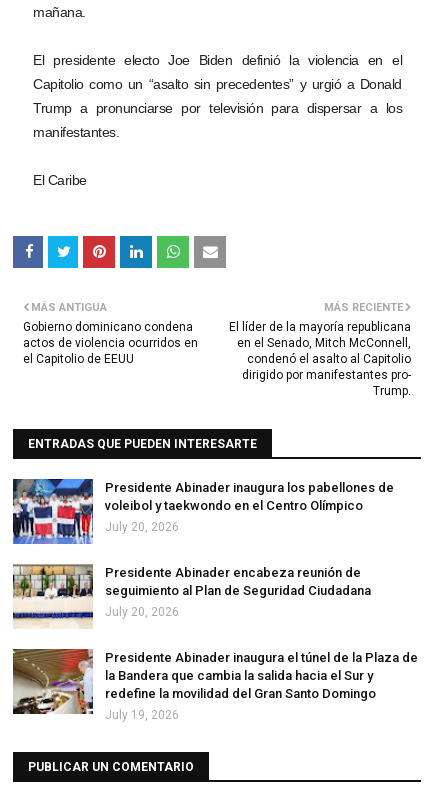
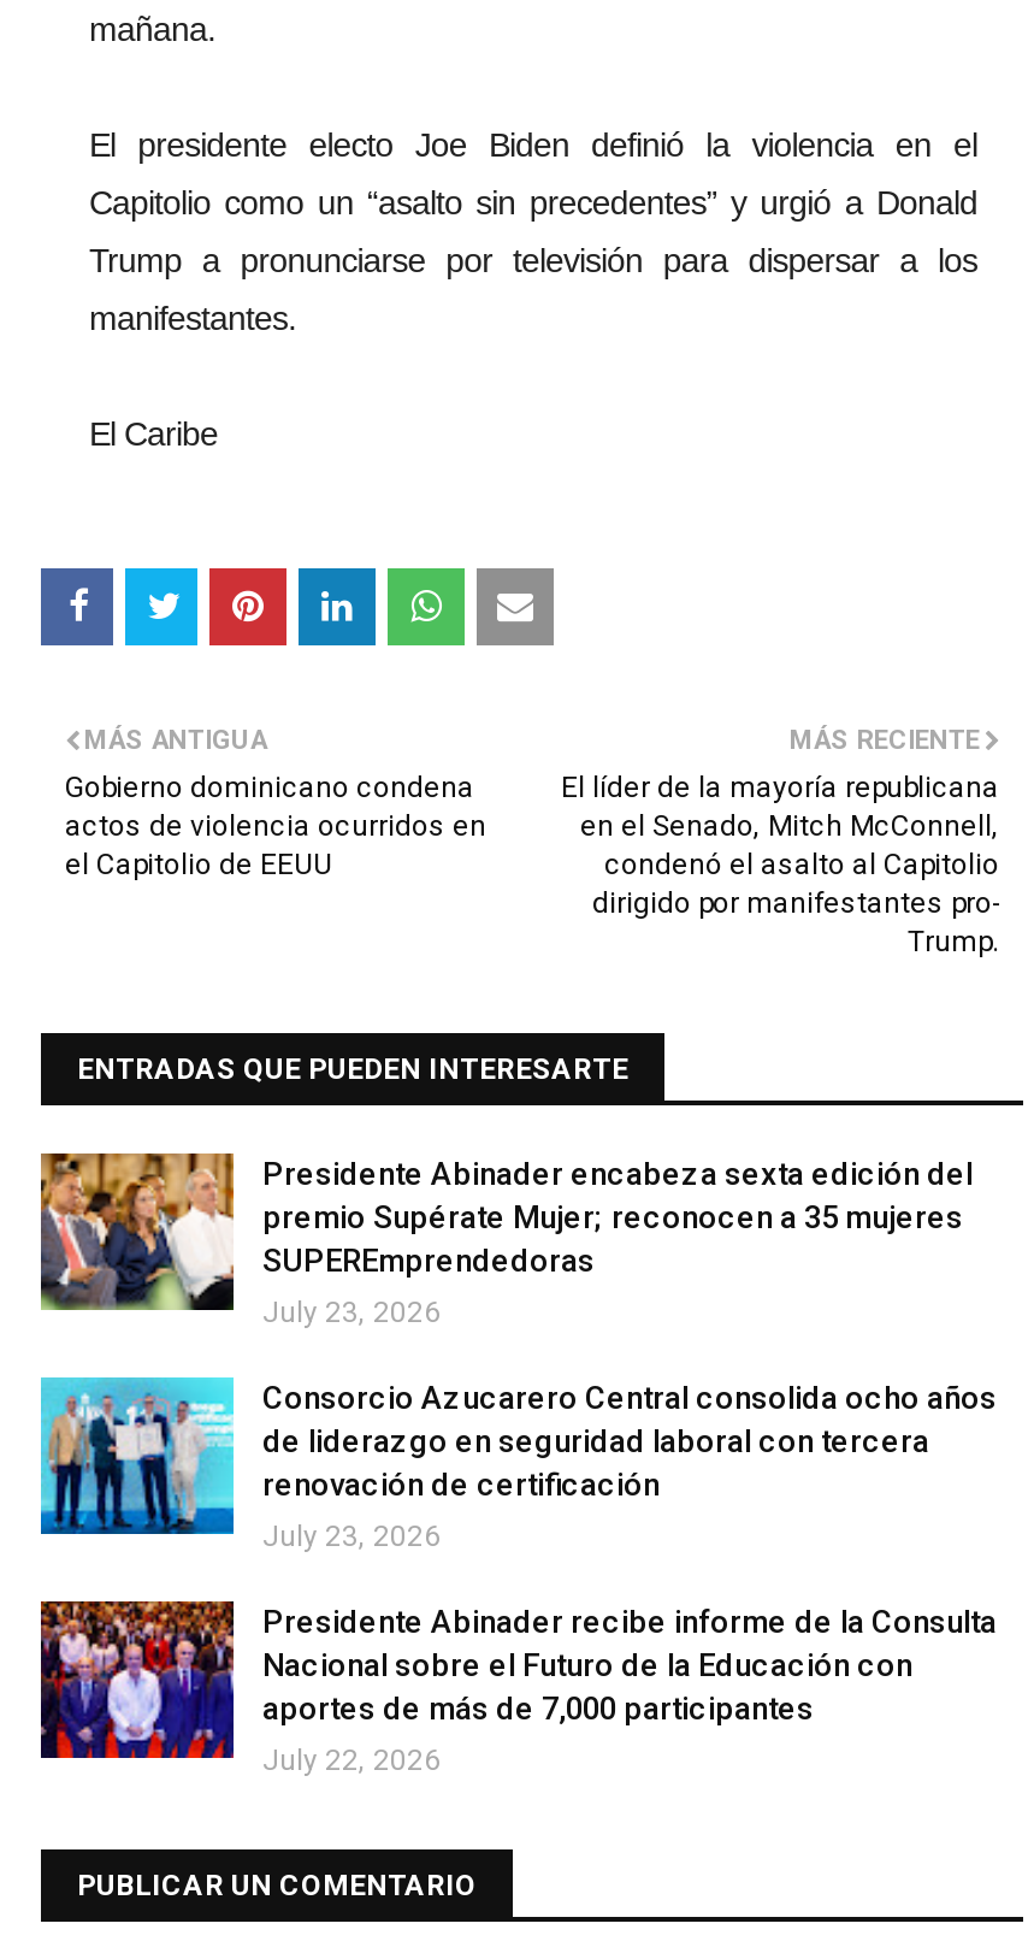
[12,478,394,545] [image] | Presidente Abinader inaugura los pabellones de | voleibol y taekwondo en el Centro Olímpico -> [39,1151,973,1312] [image] | Presidente Abinader encabeza sexta edición del | premio Supérate Mujer; reconocen a 35 mujeres | SUPEREmprendedoras
[105,520,179,534] July 20, 2026 -> [262,1295,441,1329] July 23, 2026
[12,563,371,629] [image] | Presidente Abinader encabeza reunión de | seguimiento al Plan de Seguridad Ciudadana -> [39,1375,997,1536] [image] | Consorcio Azucarero Central consolida ocho años | de liderazgo en seguridad laboral con tercera | renovación de certificación
[105,605,179,619] July 20, 2026 -> [262,1519,441,1553] July 23, 2026
[12,649,418,715] [image] | Presidente Abinader inaugura el túnel de la Plaza de | la Bandera que cambia la salida hacia el Sur y | redefine la movilidad del Gran Santo Domingo -> [39,1601,997,1760] [image] | Presidente Abinader recibe informe de la Consulta | Nacional sobre el Futuro de la Educación con | aportes de más de 7,000 participantes
[105,708,179,722] July 19, 2026 -> [262,1743,441,1777] July 22, 2026

